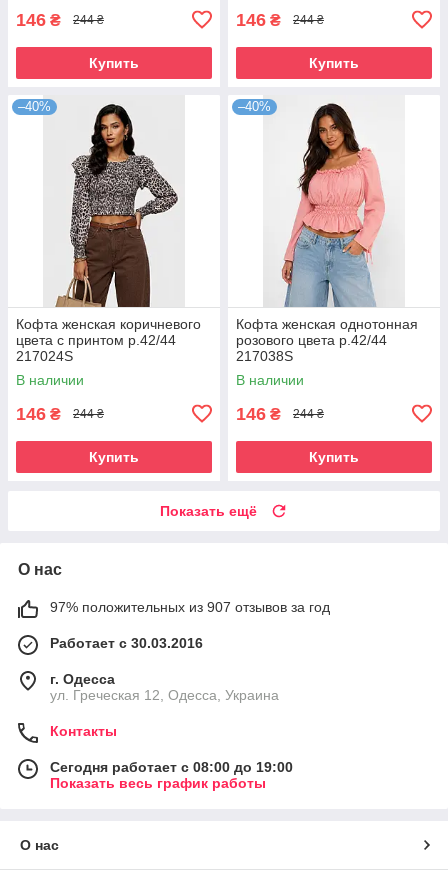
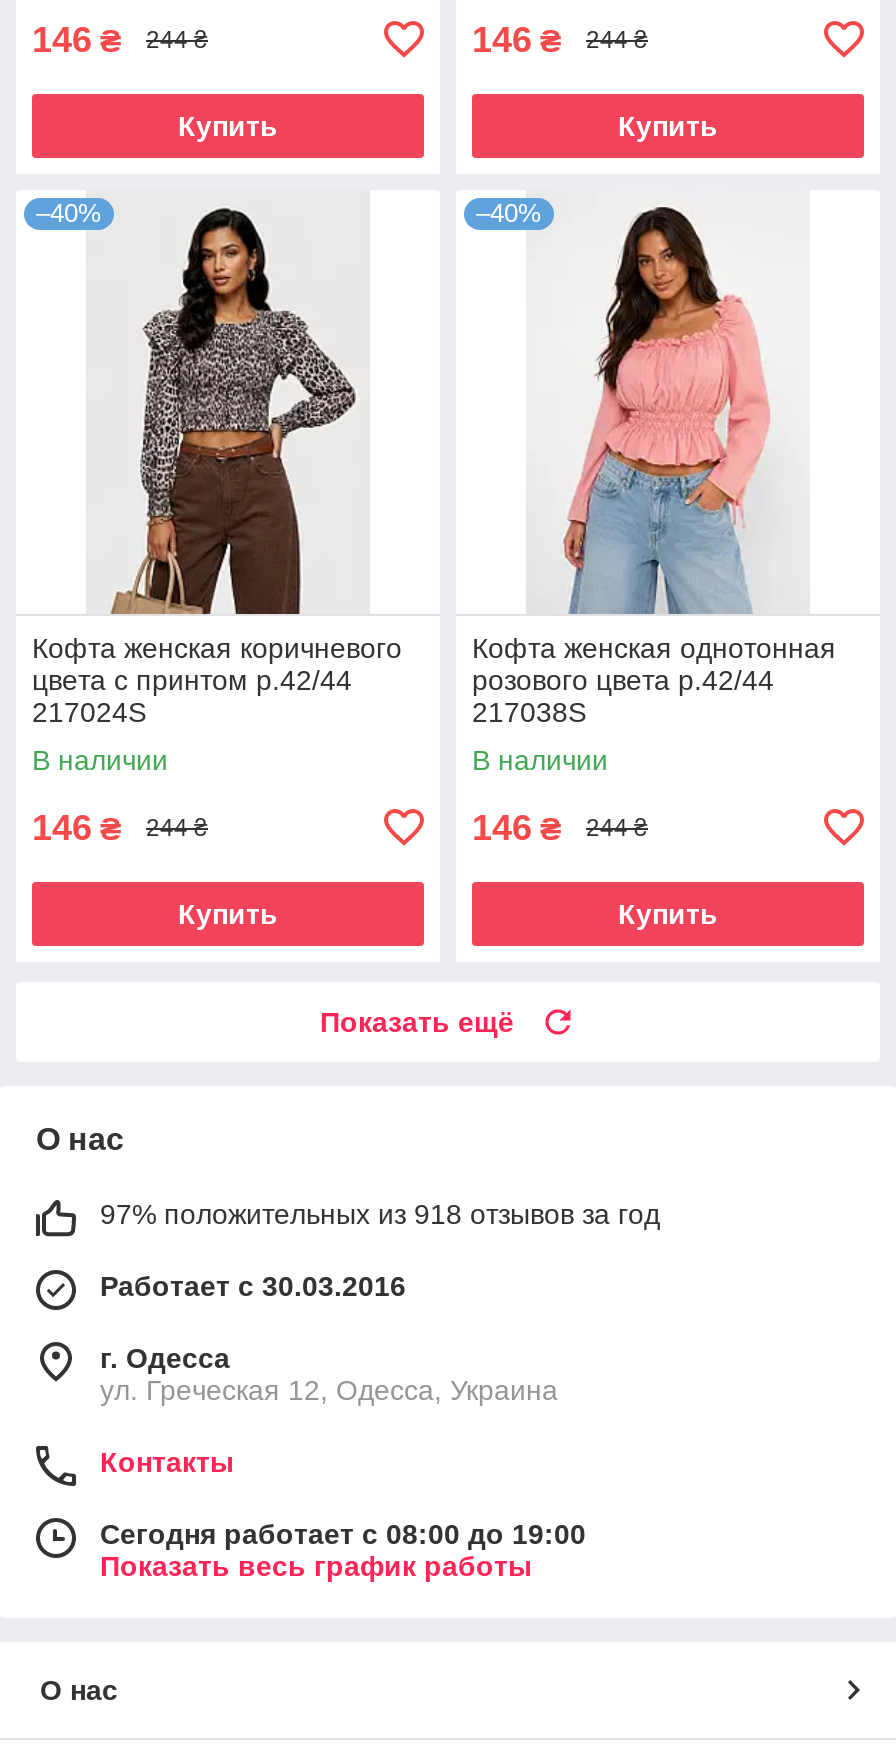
[50,599,330,615] 97% положительных из 907 отзывов за год -> [100,1198,660,1230] 97% положительных из 918 отзывов за год

